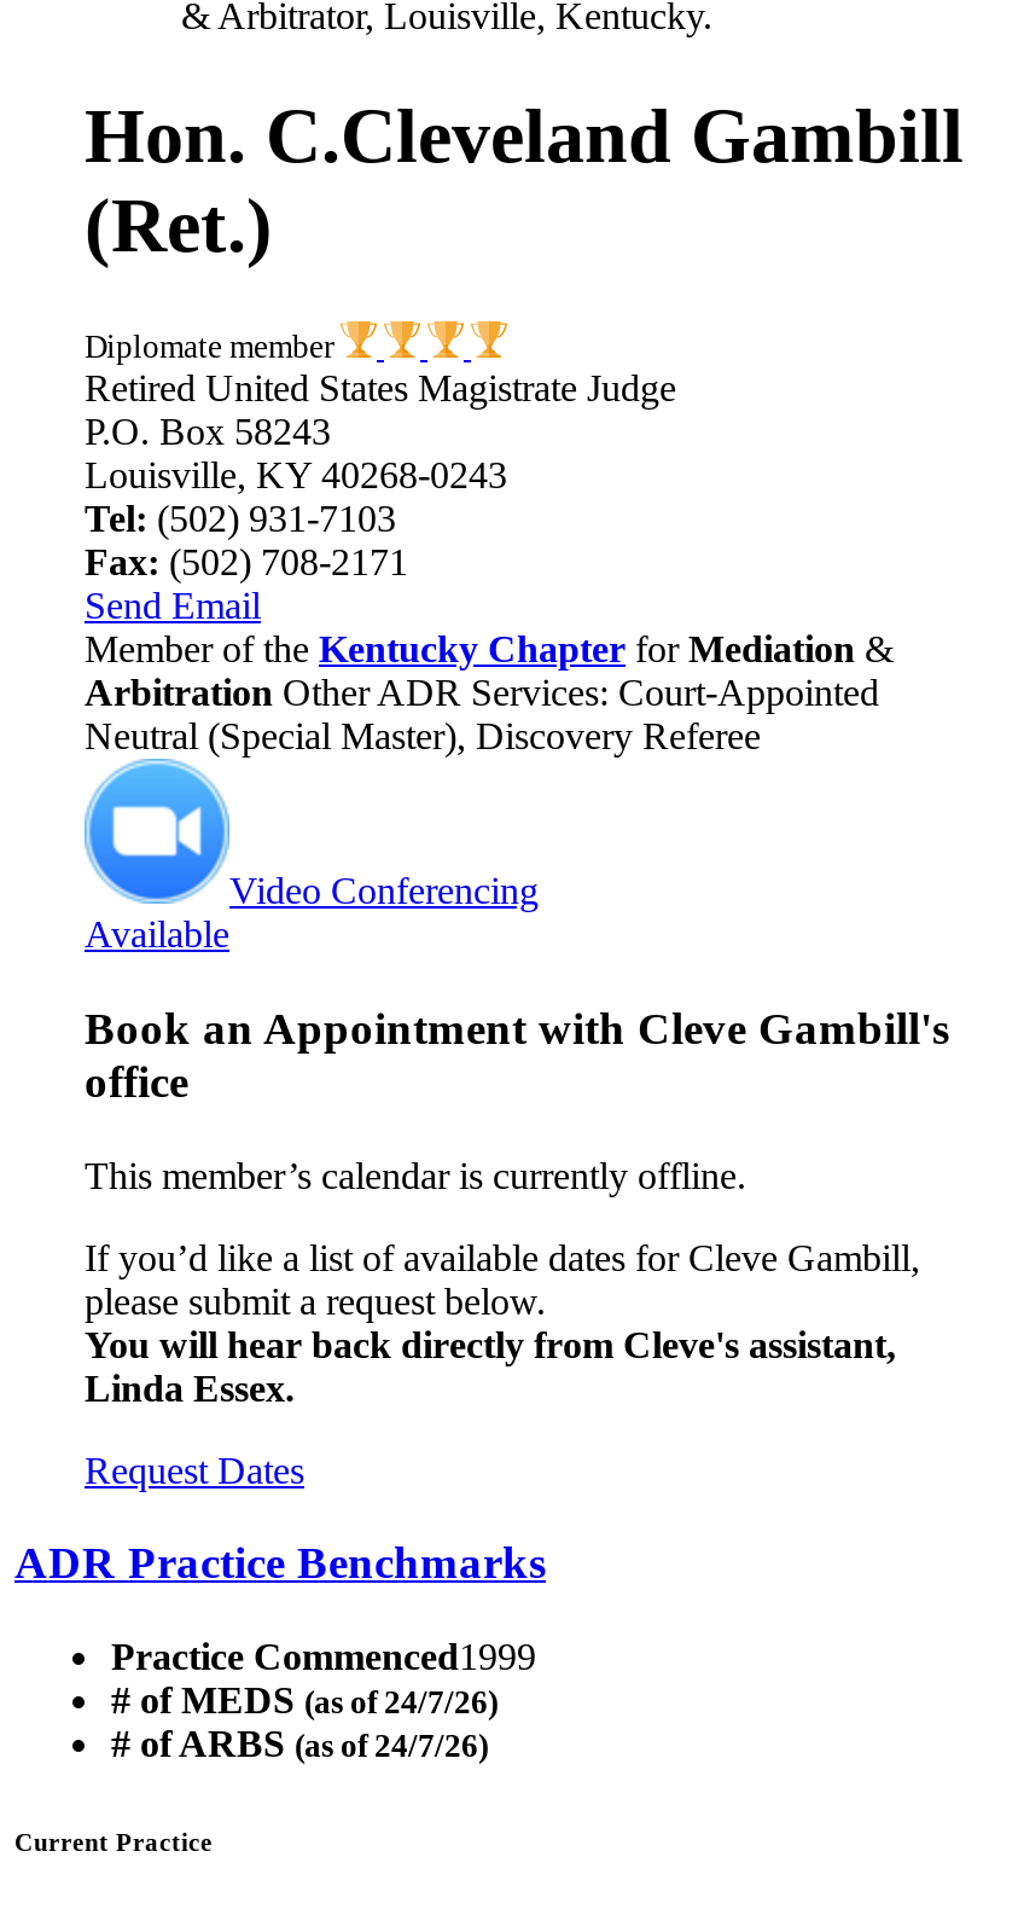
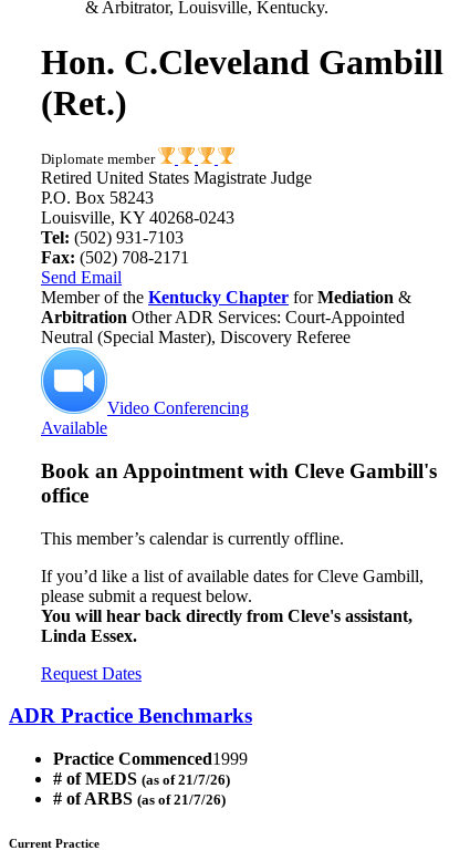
[111,1680,498,1721] # of MEDS (as of 24/7/26) -> [53,769,230,788] # of MEDS (as of 21/7/26)
[111,1723,488,1764] # of ARBS (as of 24/7/26) -> [53,789,226,808] # of ARBS (as of 21/7/26)

